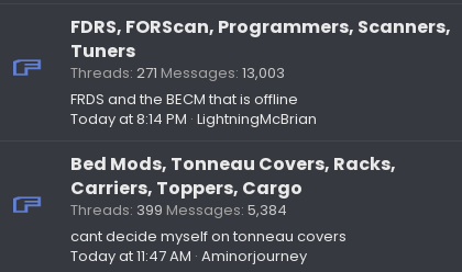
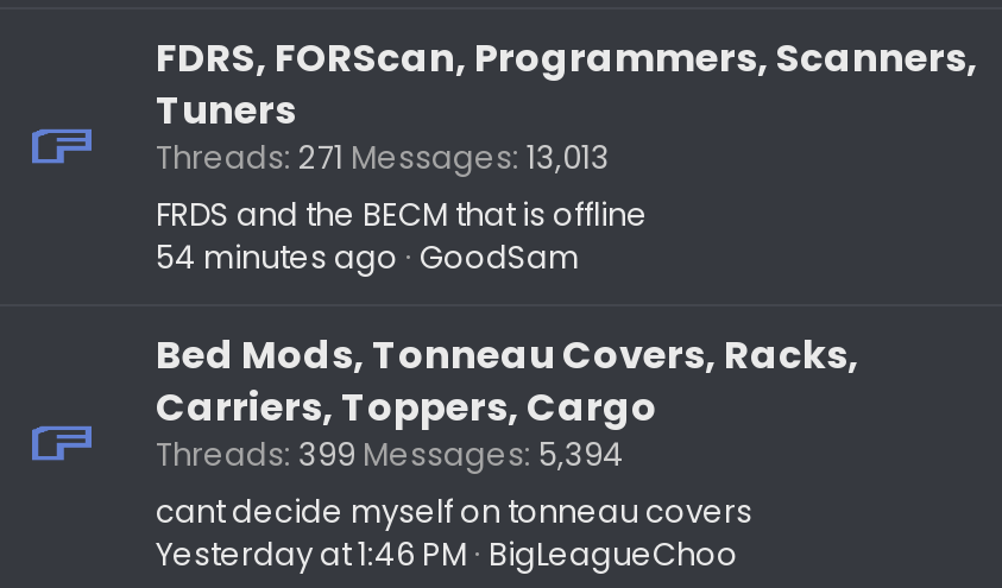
[70,63,285,83] Threads 271 Messages 13,003 -> [156,135,610,181] Threads 271 Messages 13,013
[70,109,317,129] Today at 8:14 PM LightningMcBrian -> [156,235,579,280] 54 minutes ago GoodSam
[70,200,287,220] Threads 399 Messages 5,384 -> [156,432,624,478] Threads 399 Messages 5,394
[70,246,307,267] Today at 11:47 AM Aminorjourney -> [156,532,738,577] Yesterday at 1:46 PM BigLeagueChoo

